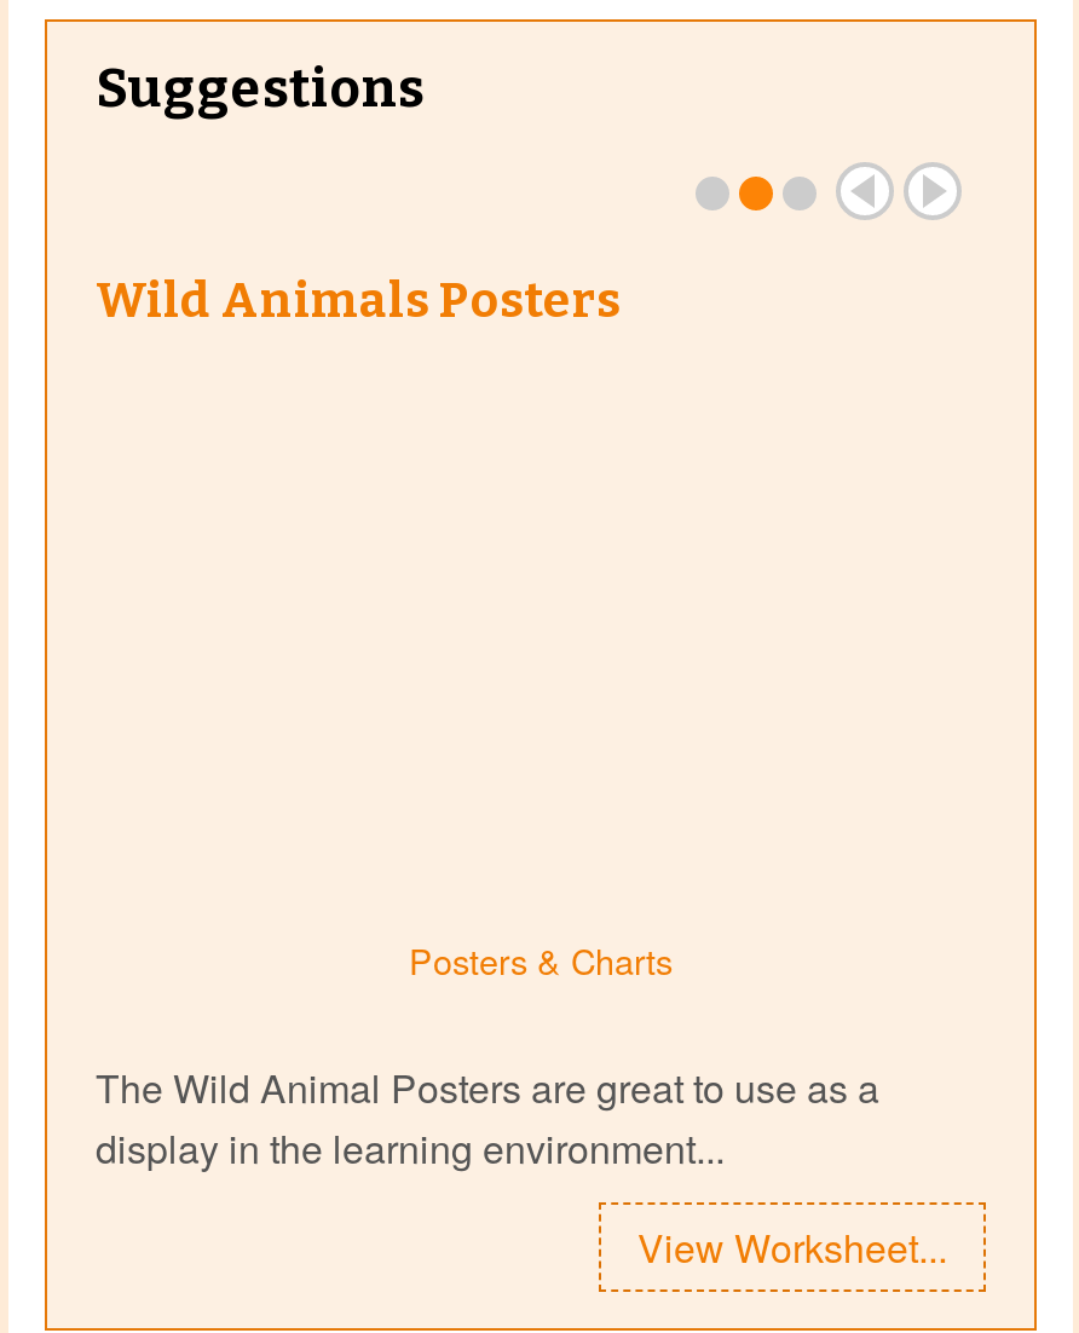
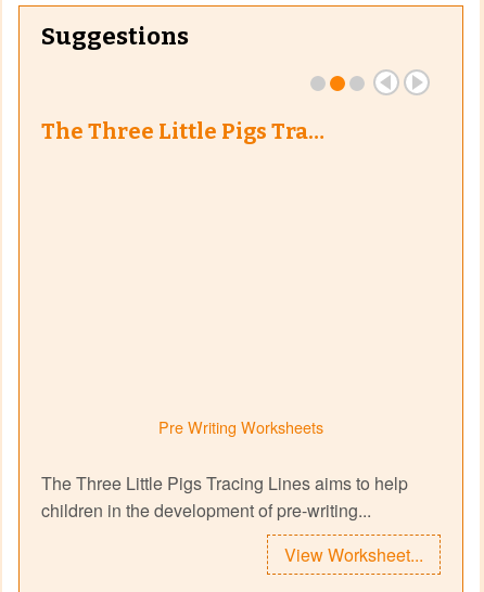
[96,270,621,328] Wild Animals Posters -> [41,118,324,144] The Three Little Pigs Tra…
[409,933,673,984] Posters & Charts -> [158,415,323,438] Pre Writing Worksheets
[96,1058,879,1174] The Wild Animal Posters are great to use as a | display in the learning environment... -> [41,471,408,523] The Three Little Pigs Tracing Lines aims to help | children in the development of pre-writing...

